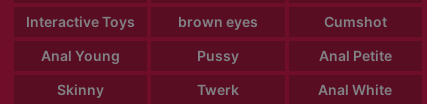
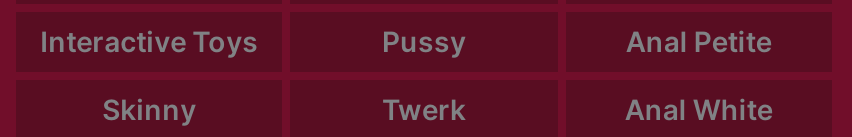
[41,13,387,64] brown eyes | Cumshot | Anal Young -> none

